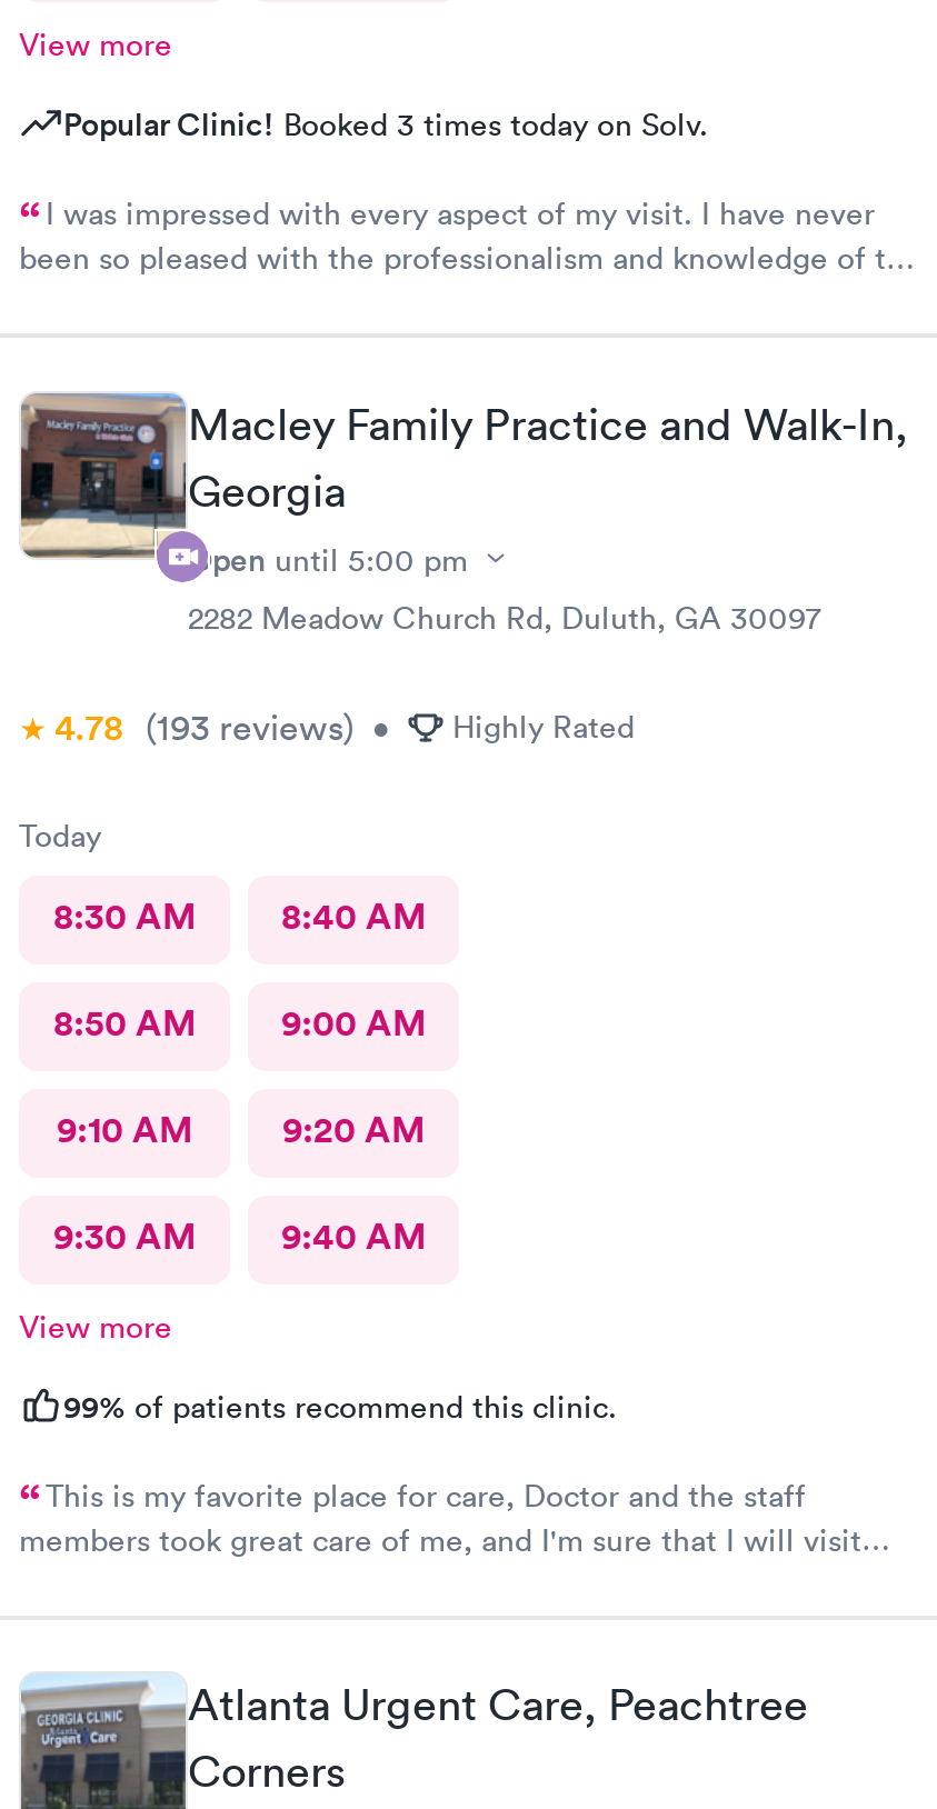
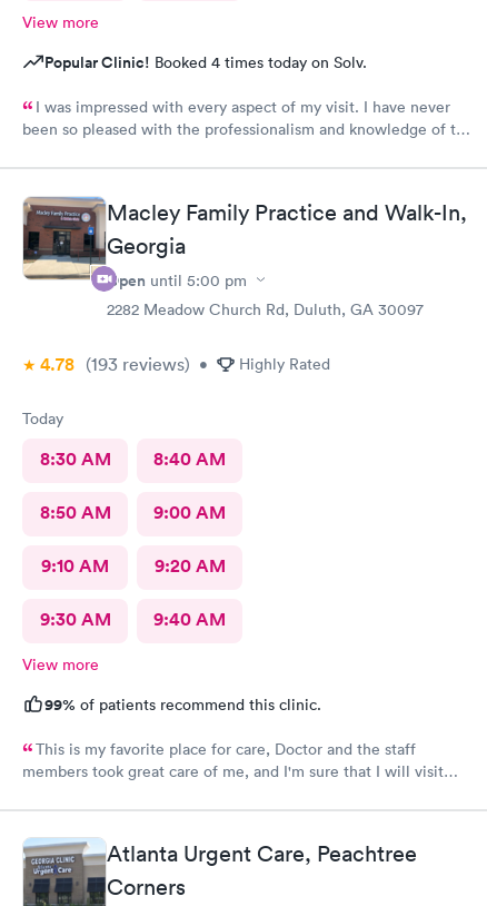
[63,102,708,147] Popular Clinic! Booked 3 times today on Solv. -> [44,51,367,73] Popular Clinic! Booked 4 times today on Solv.

